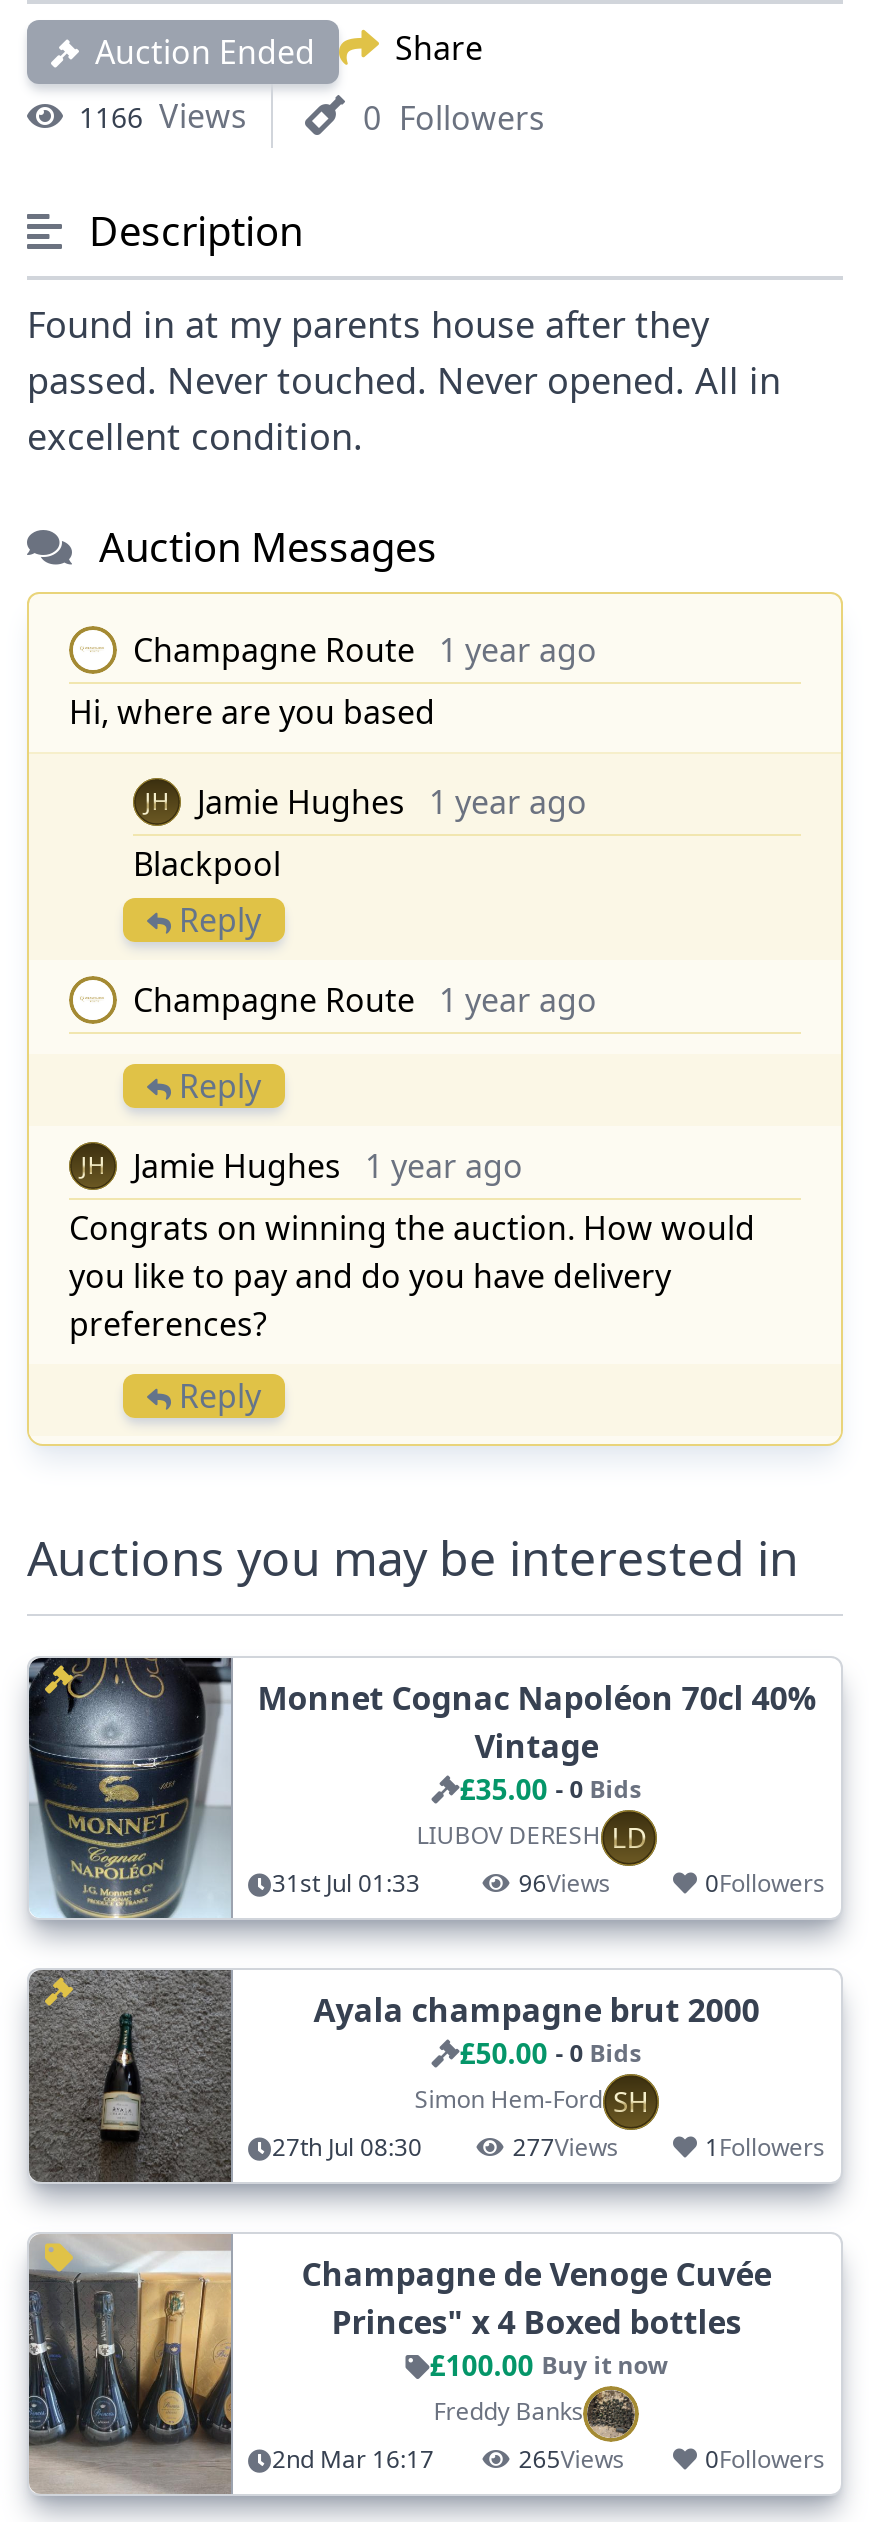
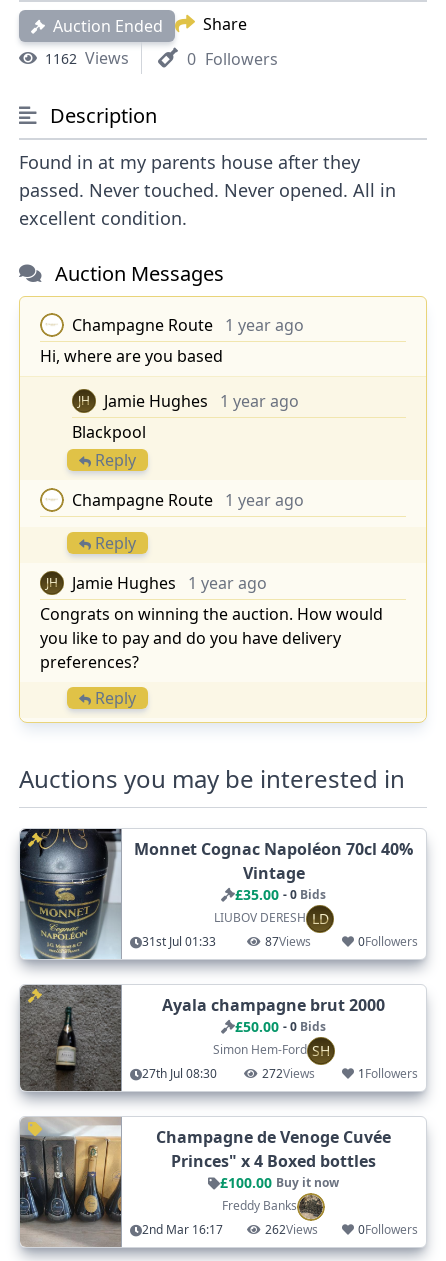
[79,95,247,139] 1166 Views -> [45,47,129,69] 1162 Views
[519,1867,611,1901] 96Views -> [265,933,311,950] 87Views
[513,2131,619,2165] 277Views -> [262,1065,315,1082] 272Views
[519,2443,625,2477] 265Views -> [265,1221,318,1238] 262Views

